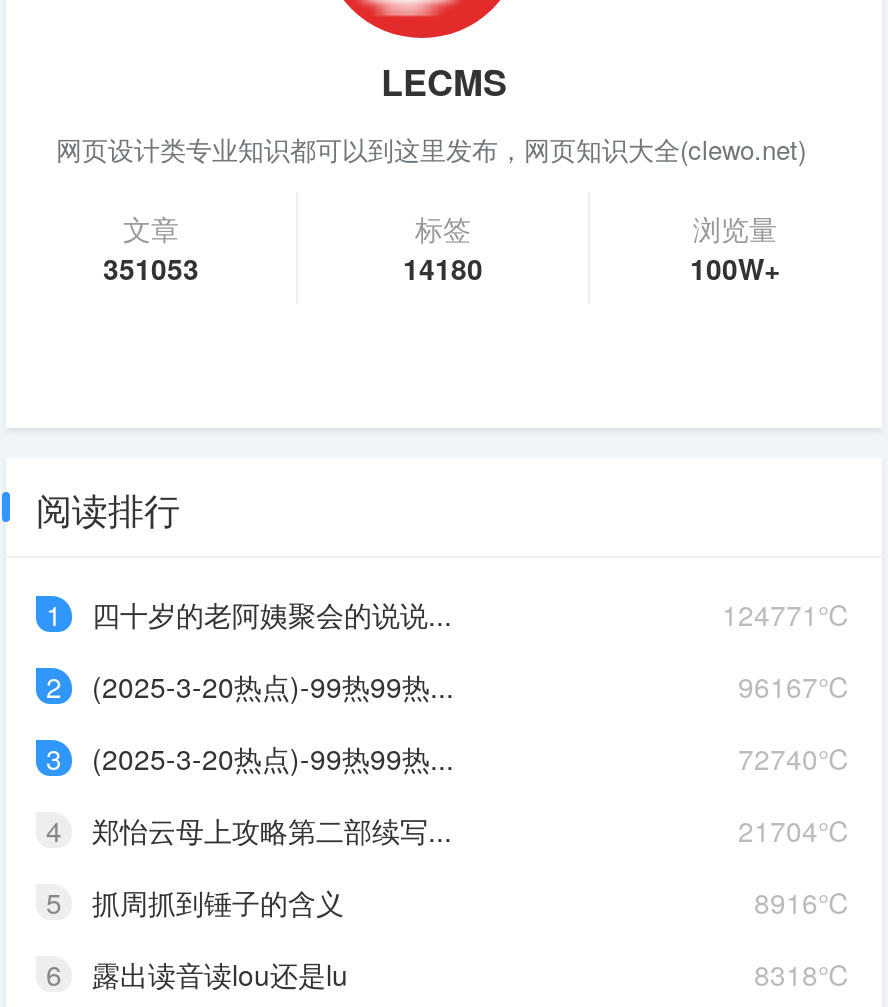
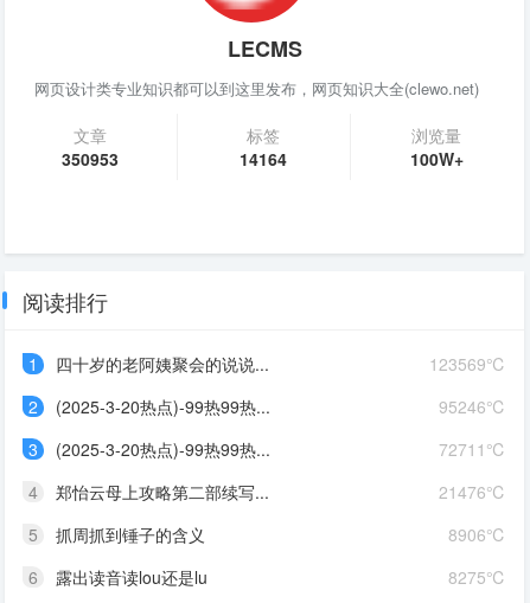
[103,248,199,288] 351053 -> [62,147,119,171] 350953
[403,248,483,288] 14180 -> [240,147,288,171] 14164
[722,594,852,634] 124771℃ -> [429,352,506,376] 123569℃
[738,666,852,706] 96167℃ -> [439,394,506,418] 95246℃
[738,738,852,778] 72740℃ -> [439,437,506,461] 72711℃
[738,810,852,850] 21704℃ -> [439,480,506,503] 21476℃
[754,882,852,922] 8916℃ -> [448,522,506,546] 8906℃
[754,954,852,994] 8318℃ -> [448,565,506,589] 8275℃

